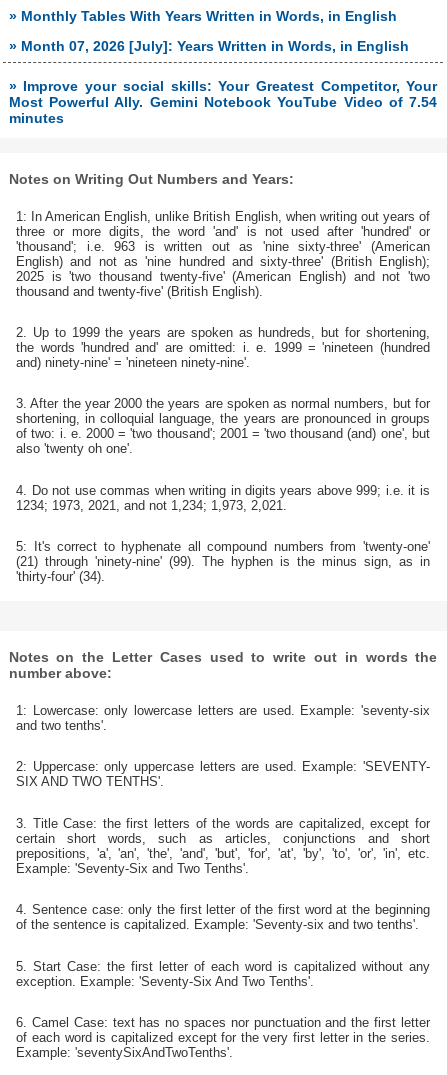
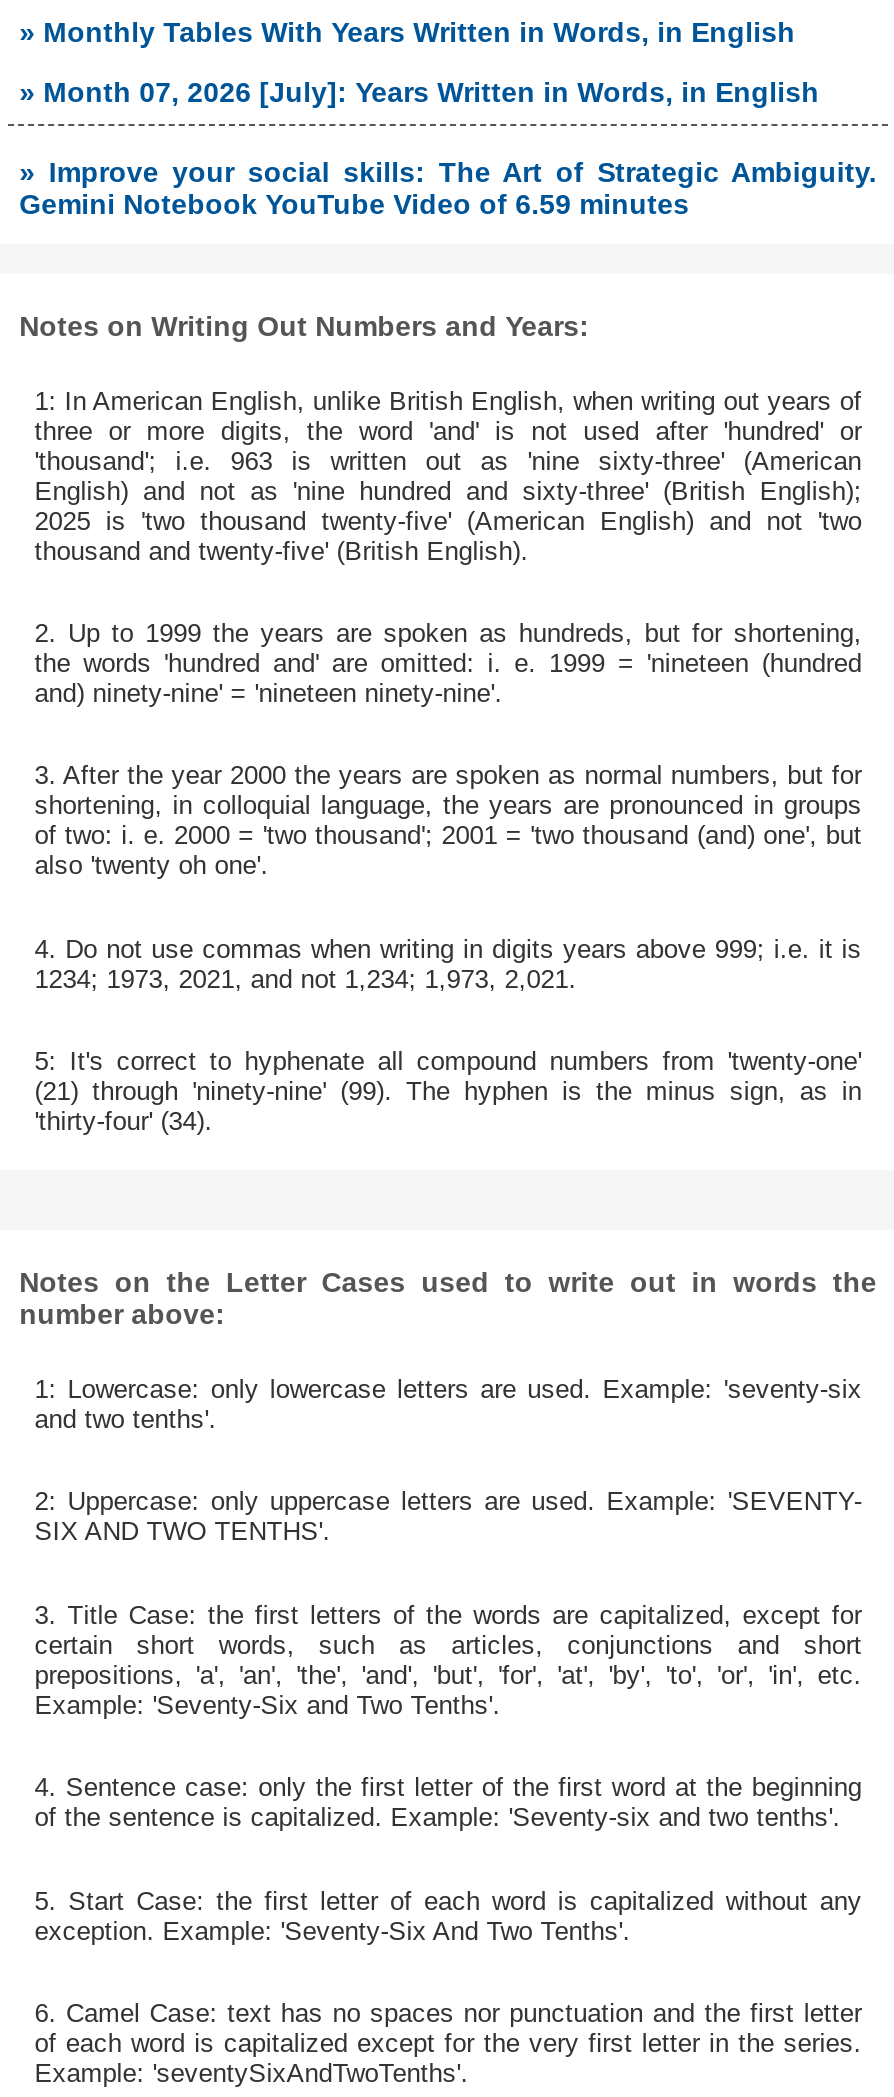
[9,77,437,125] » Improve your social skills: Your Greatest Competitor, Your | Most Powerful Ally. Gemini Notebook YouTube Video of 7.54 | minutes -> [19,155,877,219] » Improve your social skills: The Art of Strategic Ambiguity. | Gemini Notebook YouTube Video of 6.59 minutes

